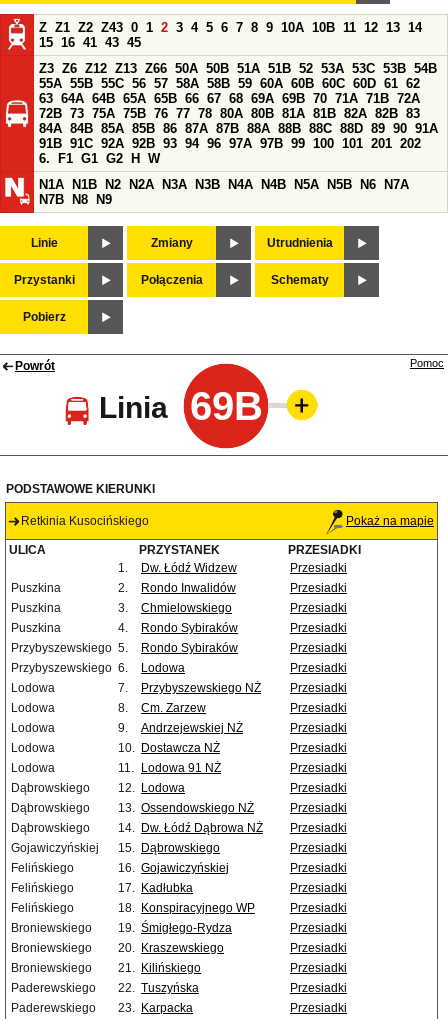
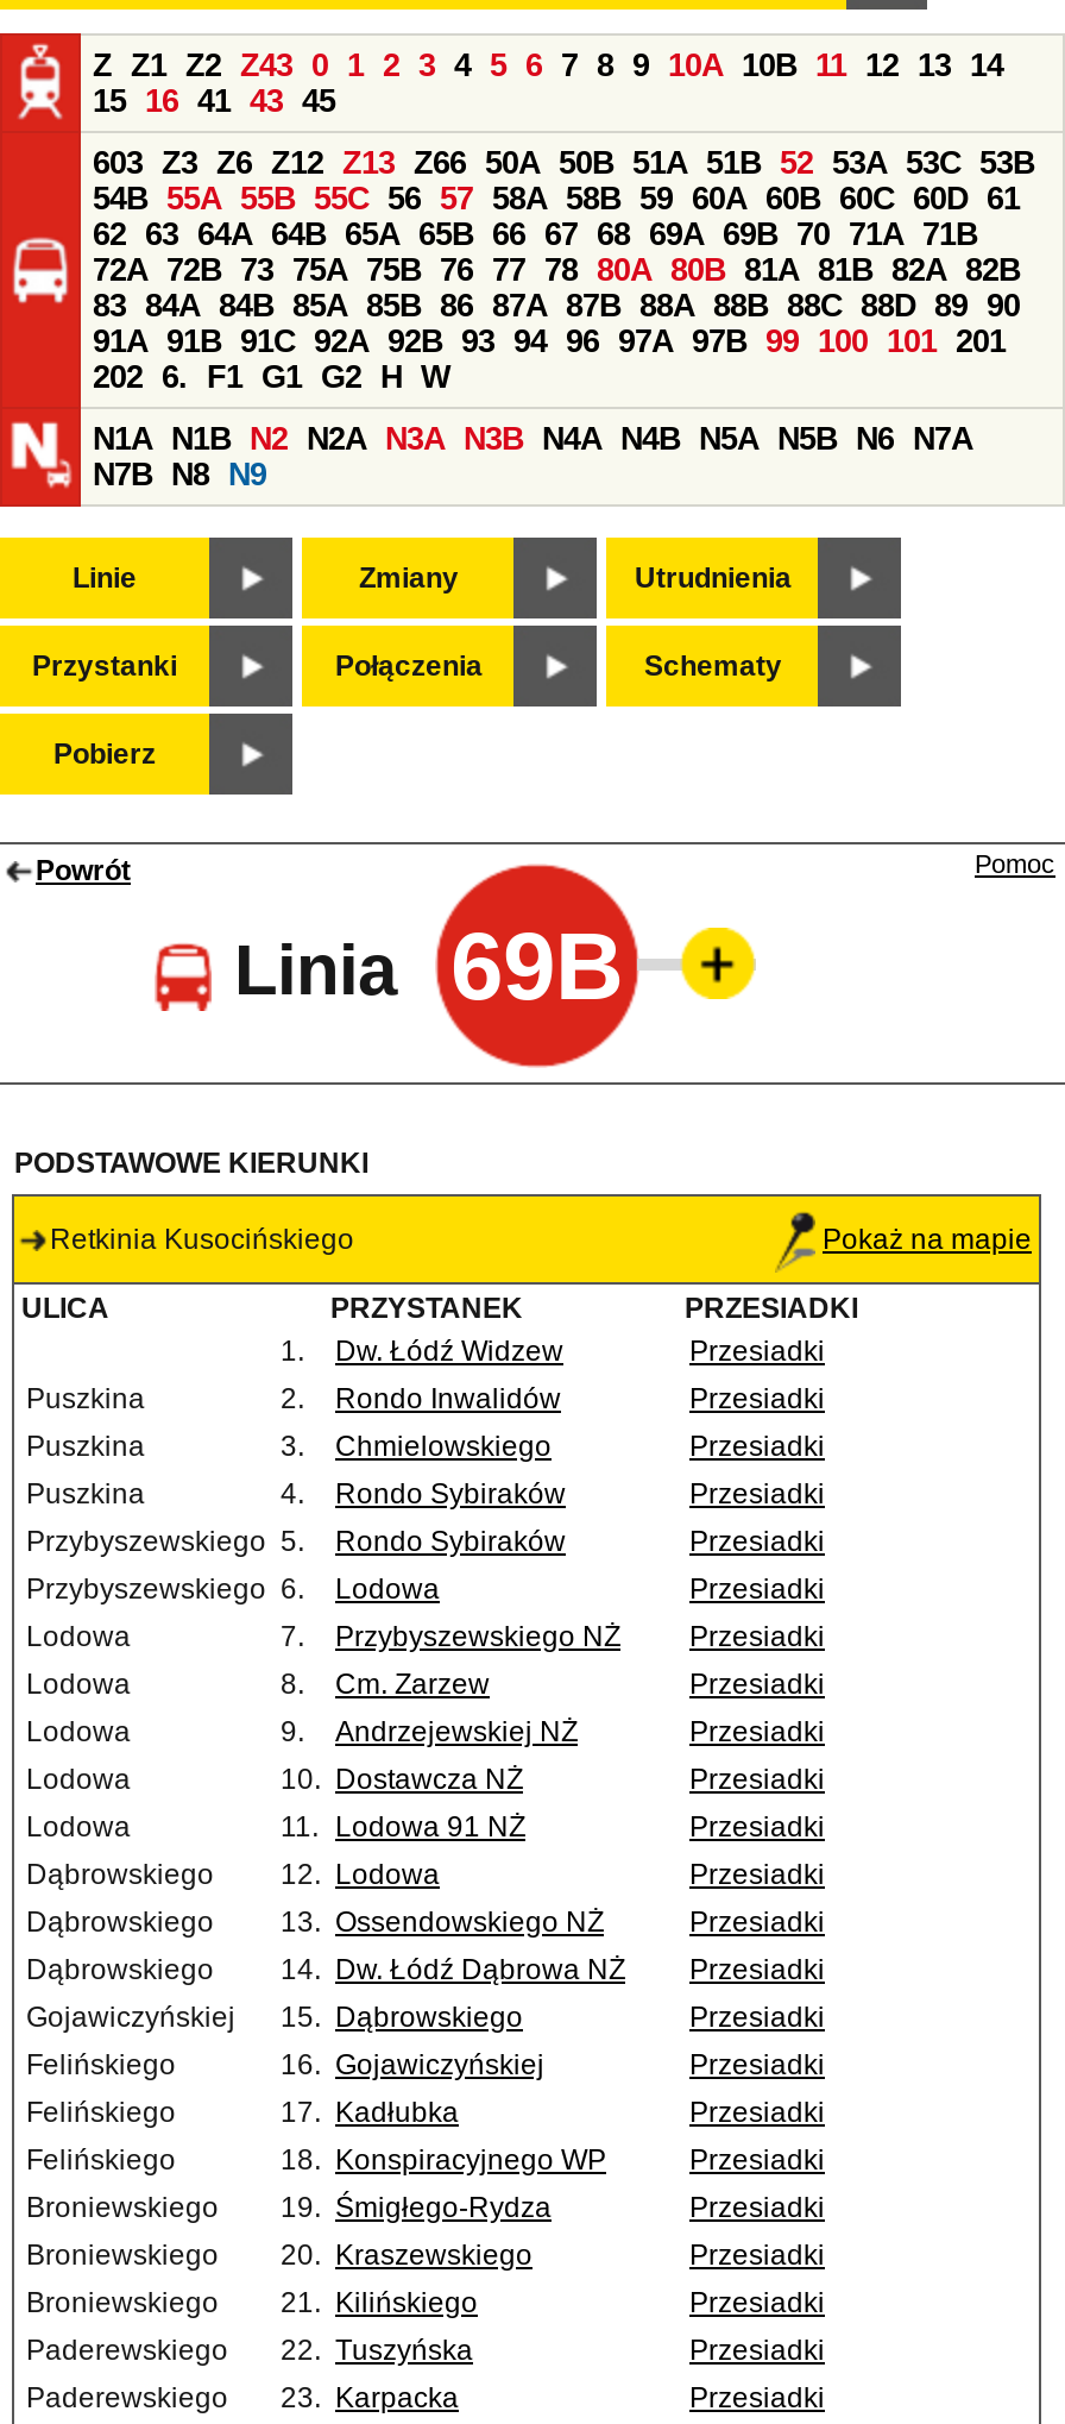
[39,61,438,166] Z3 Z6 Z12 Z13 Z66 50A 50B 51A 51B 52 53A 53C 53B 54B | 55A 55B 55C 56 57 58A 58B 59 60A 60B 60C 60D 61 62 | 63 64A 64B 65A 65B 66 67 68 69A 69B 70 71A 71B 72A | 72B 73 75A 75B 76 77 78 80A 80B 81A 81B 82A 82B 83 | 84A 84B 85A 85B 86 87A 87B 88A 88B 88C 88D 89 90 91A | 91B 91C 92A 92B 93 94 96 97A 97B 99 100 101 201 202 | 6. F1 G1 G2 H W -> [93,145,1034,395] 603 Z3 Z6 Z12 Z13 Z66 50A 50B 51A 51B 52 53A 53C 53B | 54B 55A 55B 55C 56 57 58A 58B 59 60A 60B 60C 60D 61 | 62 63 64A 64B 65A 65B 66 67 68 69A 69B 70 71A 71B | 72A 72B 73 75A 75B 76 77 78 80A 80B 81A 81B 82A 82B | 83 84A 84B 85A 85B 86 87A 87B 88A 88B 88C 88D 89 90 | 91A 91B 91C 92A 92B 93 94 96 97A 97B 99 100 101 201 | 202 6. F1 G1 G2 H W

